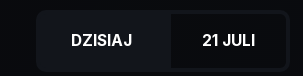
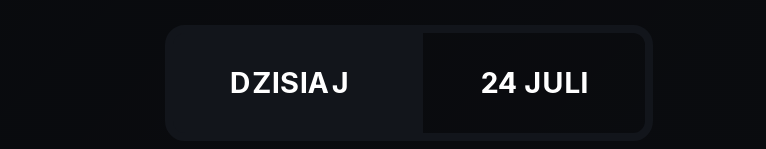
[202,31,255,50] 21 JULI -> [480,65,588,99] 24 JULI

